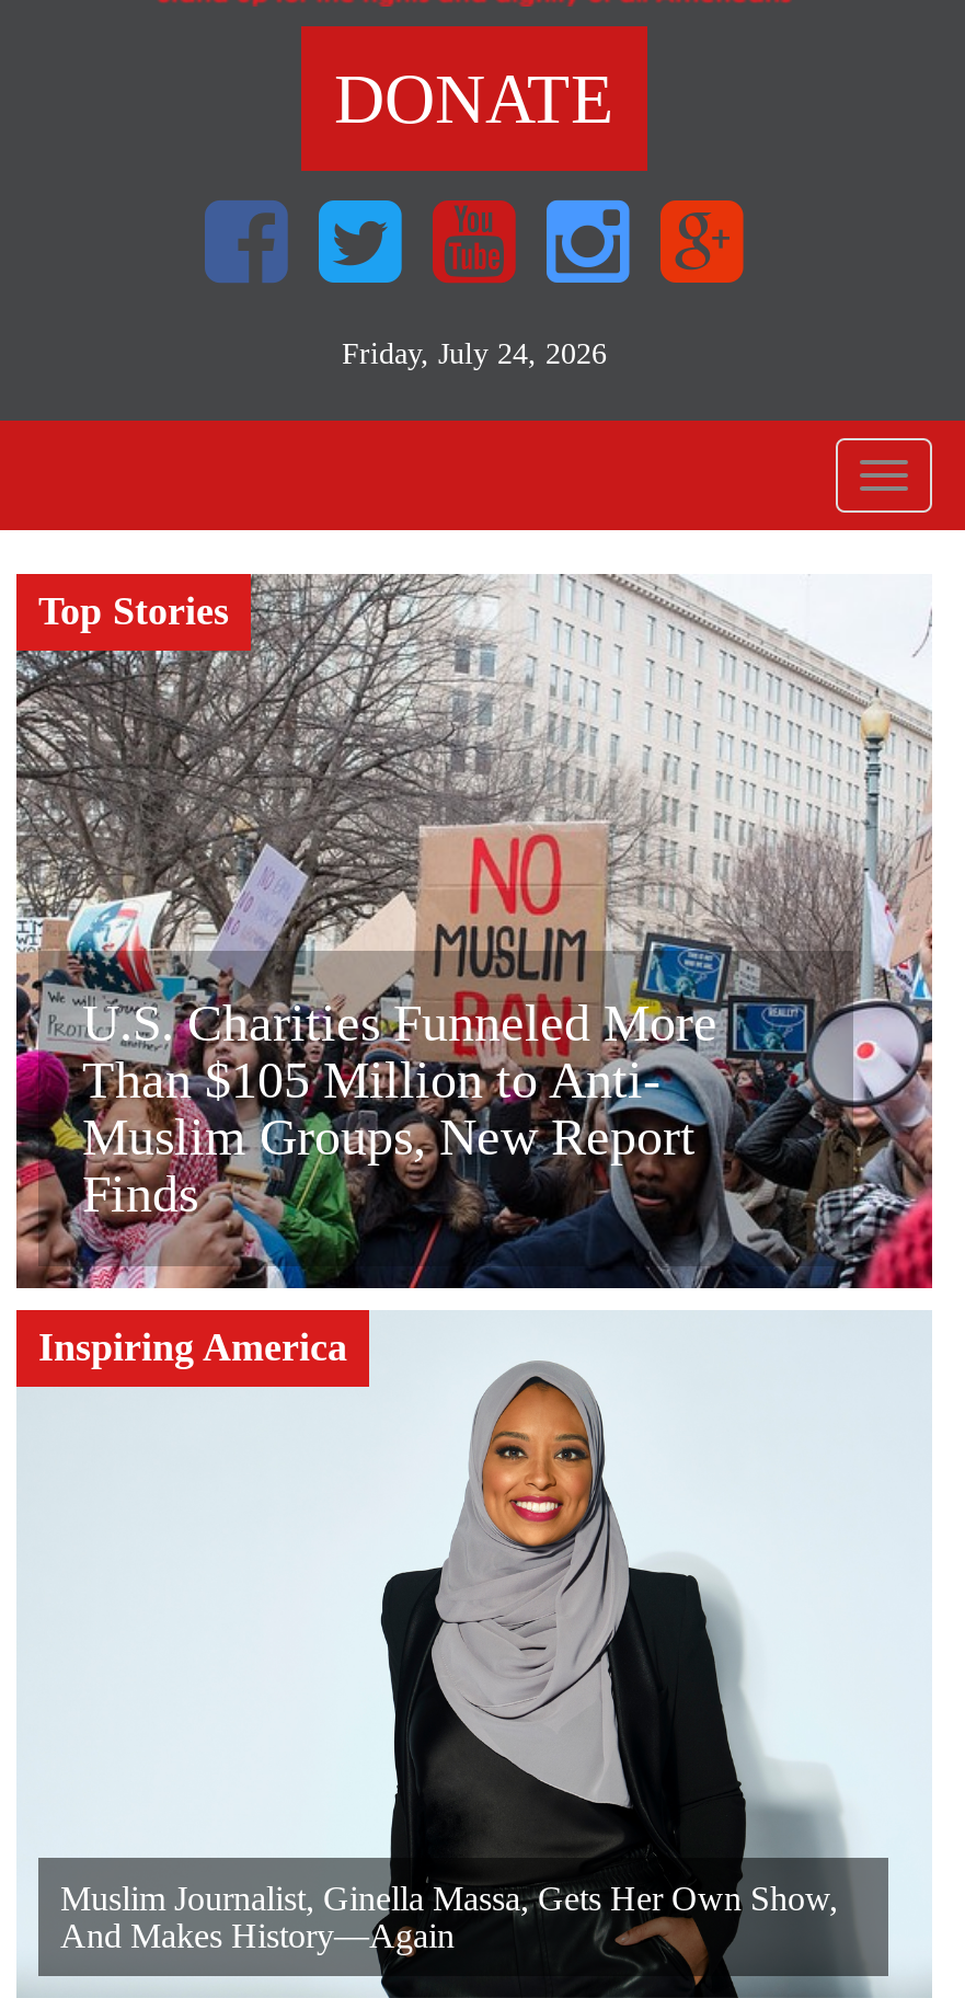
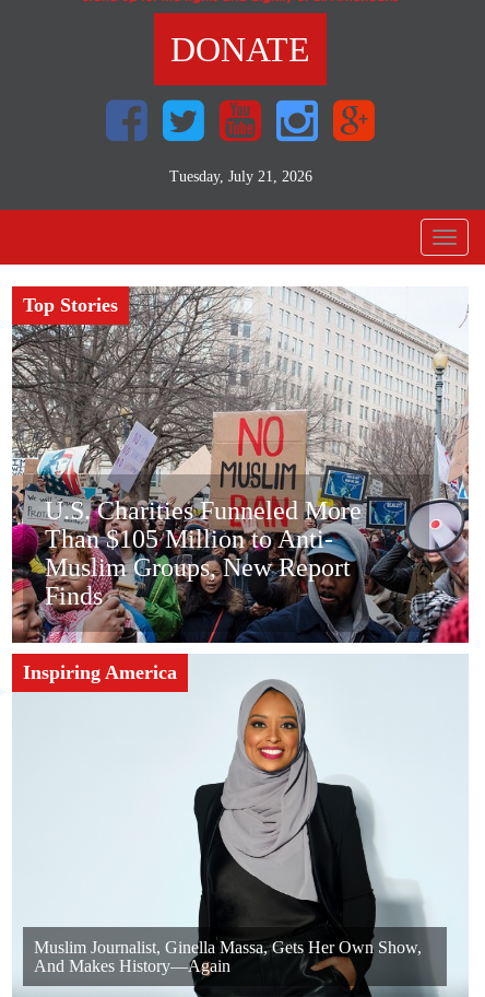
[342,337,607,370] Friday, July 24, 2026 -> [169,168,312,185] Tuesday, July 21, 2026

